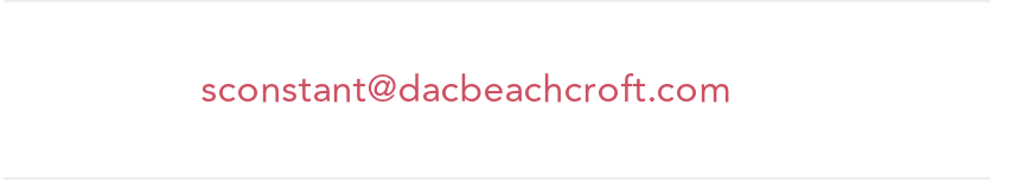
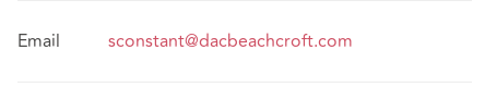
none -> [17,28,60,54] Email

